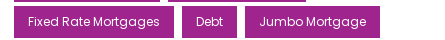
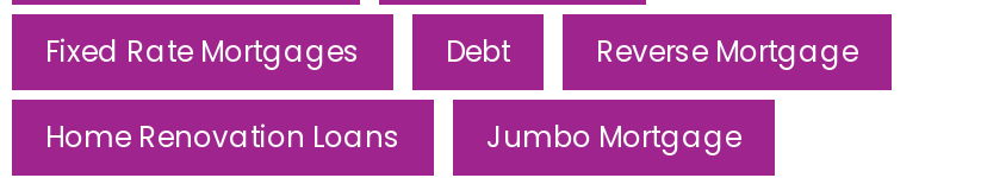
none -> [45,32,858,156] Reverse Mortgage | Home Renovation Loans

